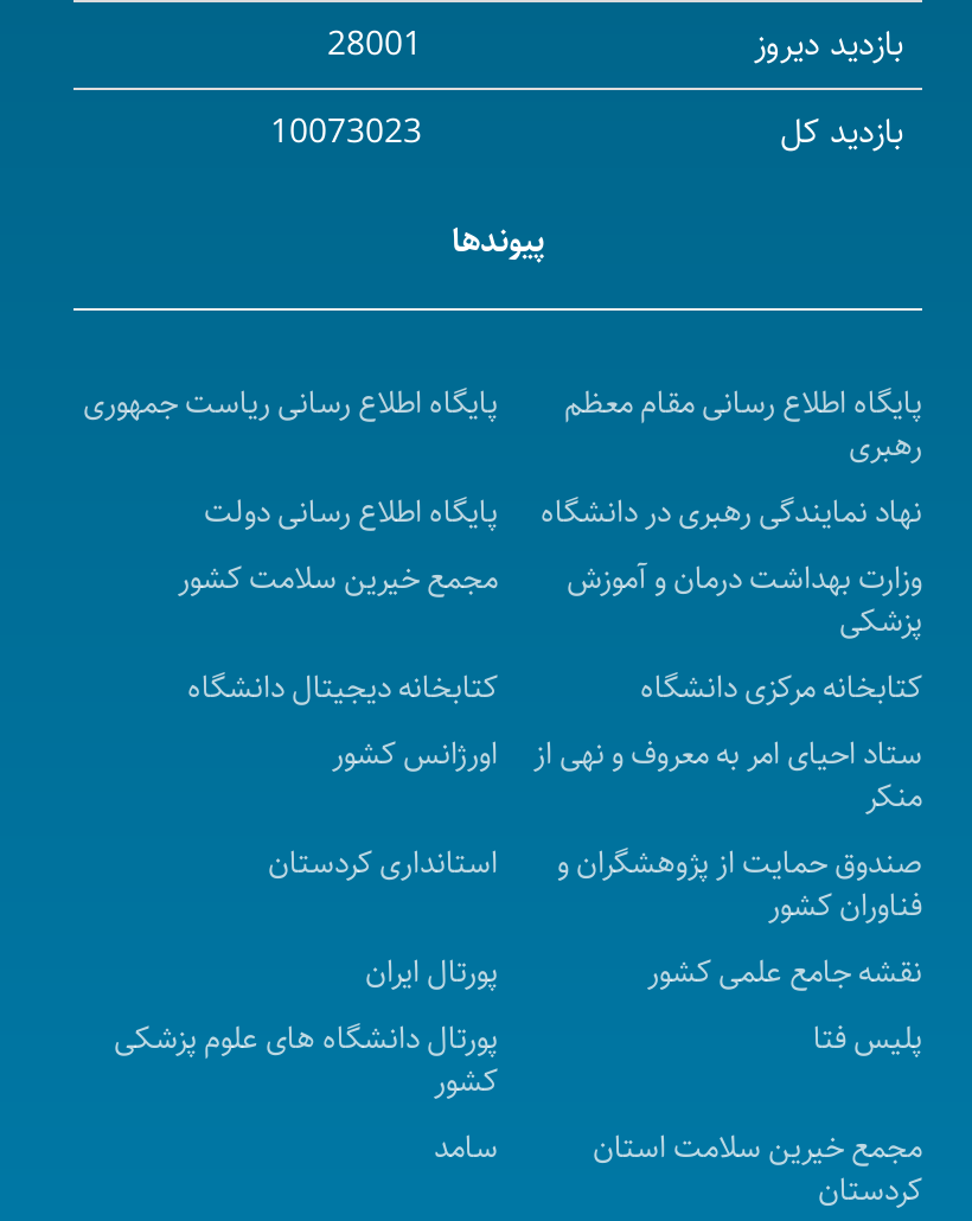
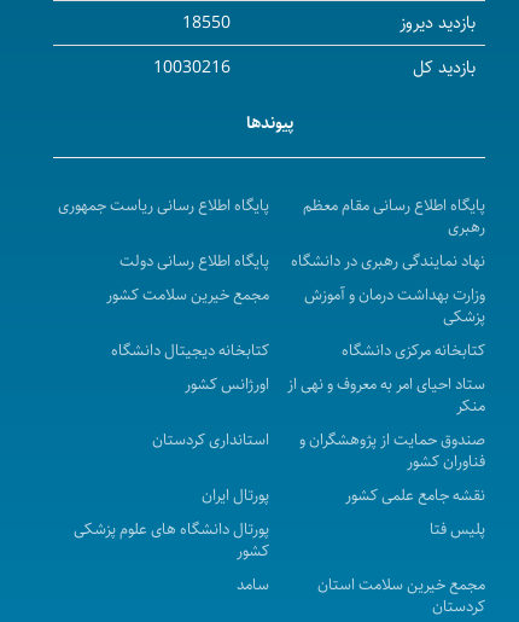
[327,19,422,71] 28001 -> [182,10,231,36] 18550
[270,107,422,159] 10073023 -> [153,54,231,81] 10030216

